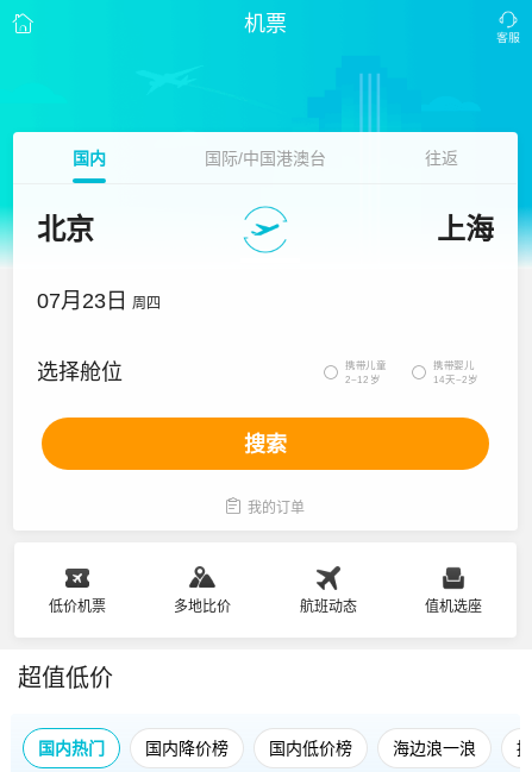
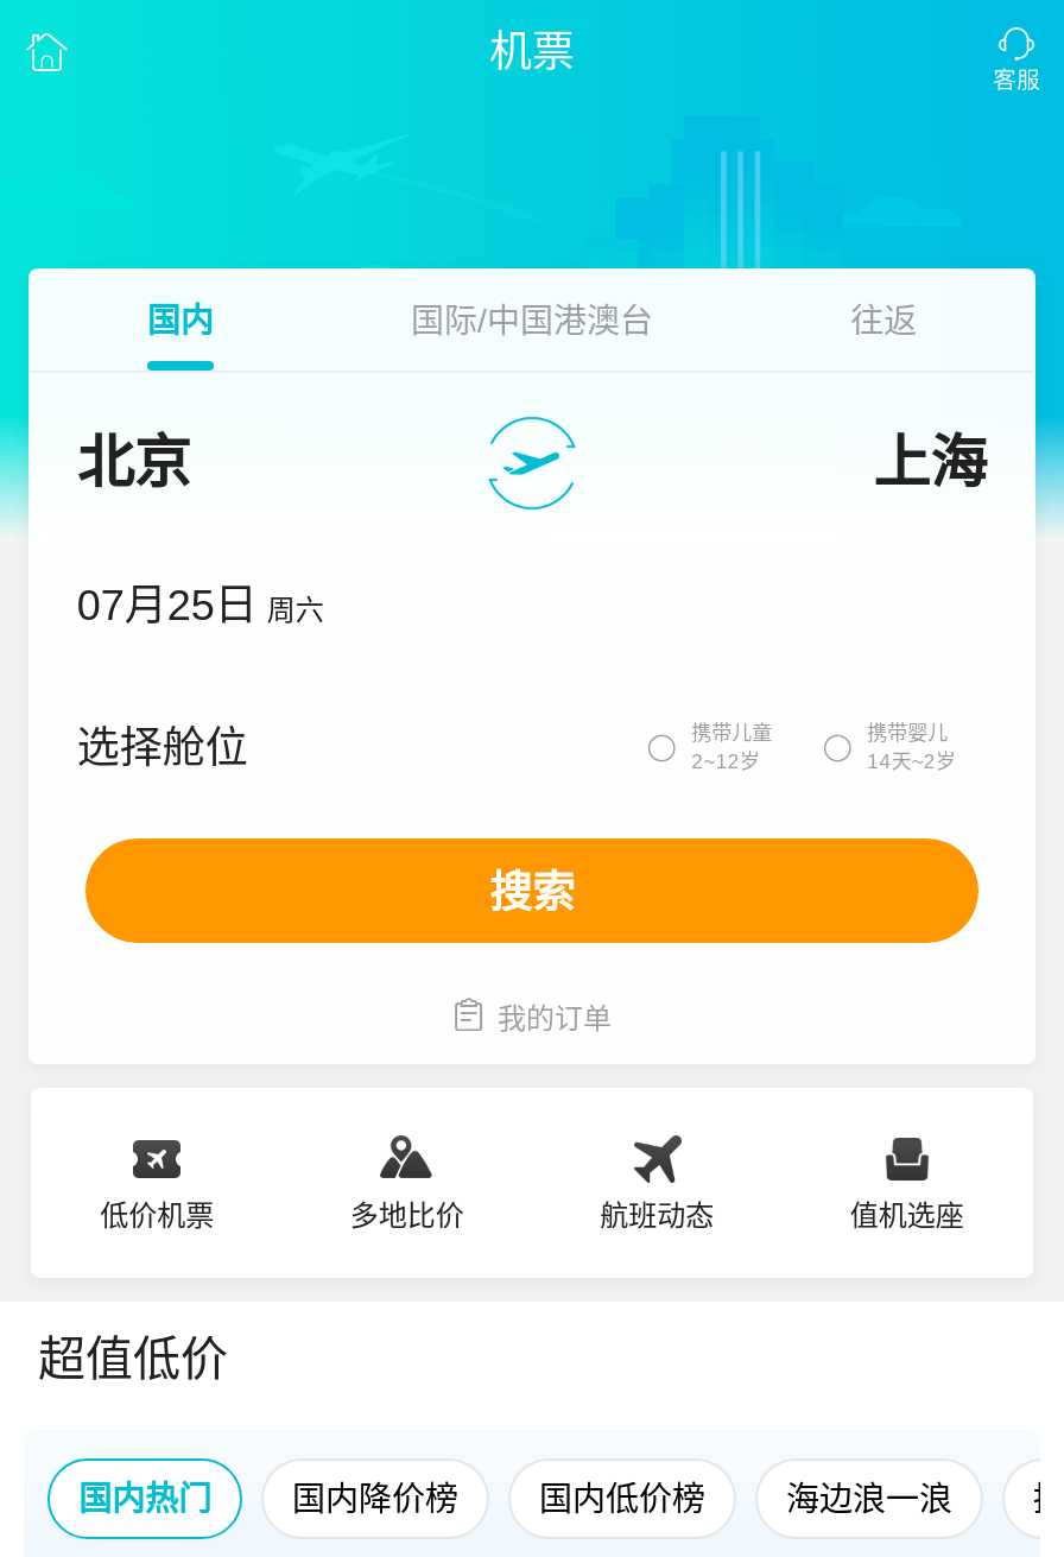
[37,289,161,313] 07月23日 周四 -> [77,582,324,629] 07月25日 周六

